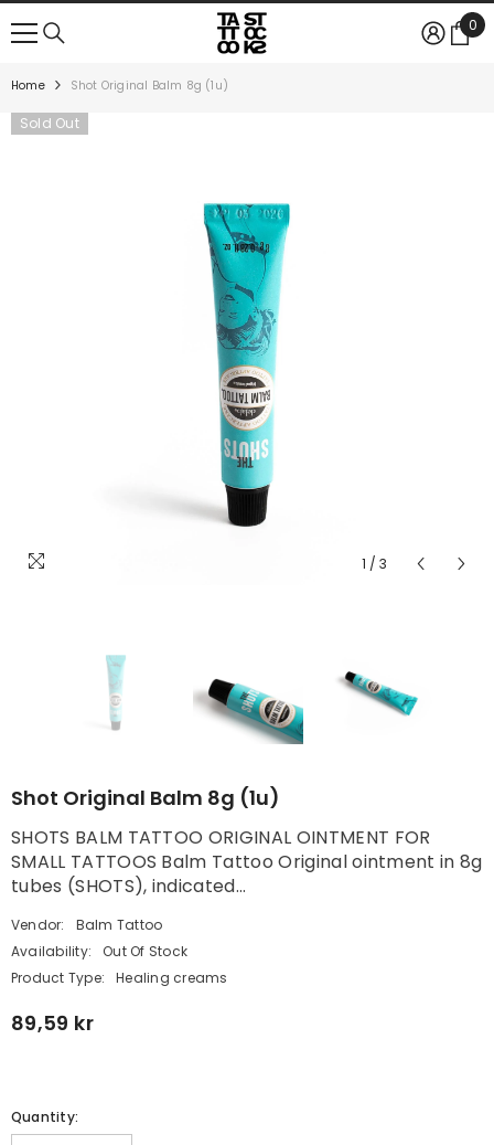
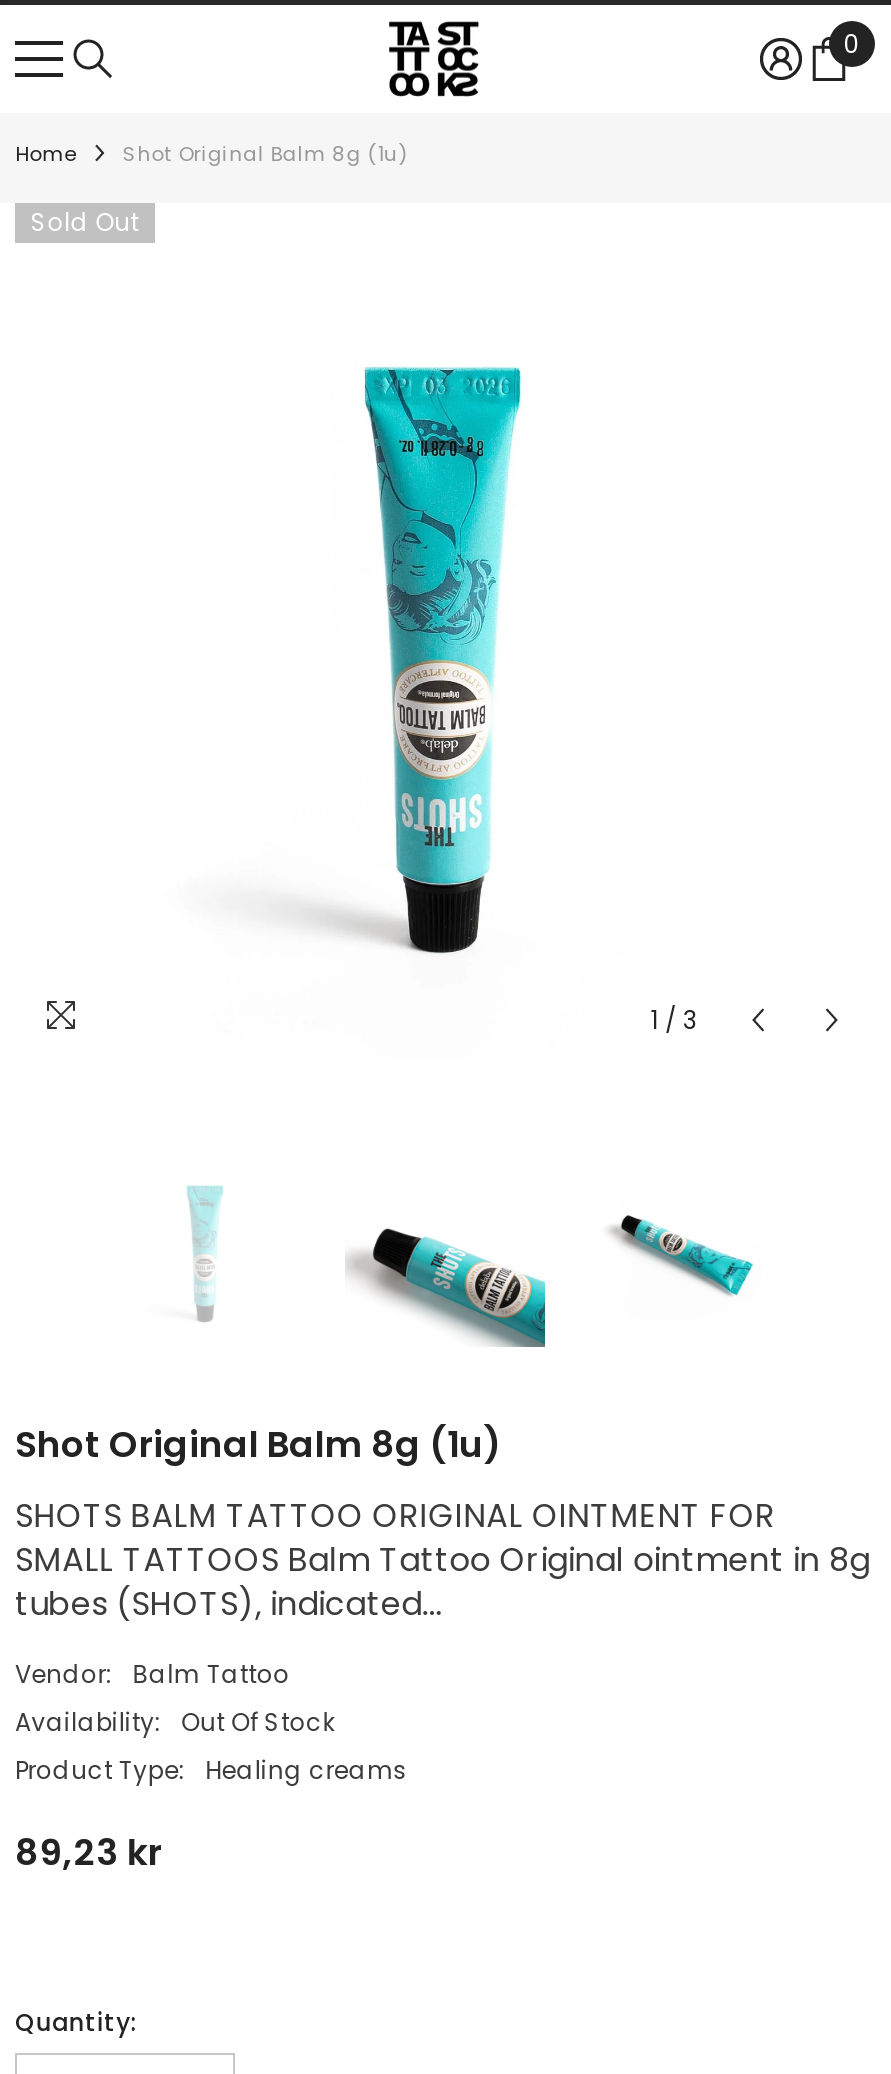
[11,1009,94,1037] 89,59 kr -> [15,1827,163,1877] 89,23 kr

